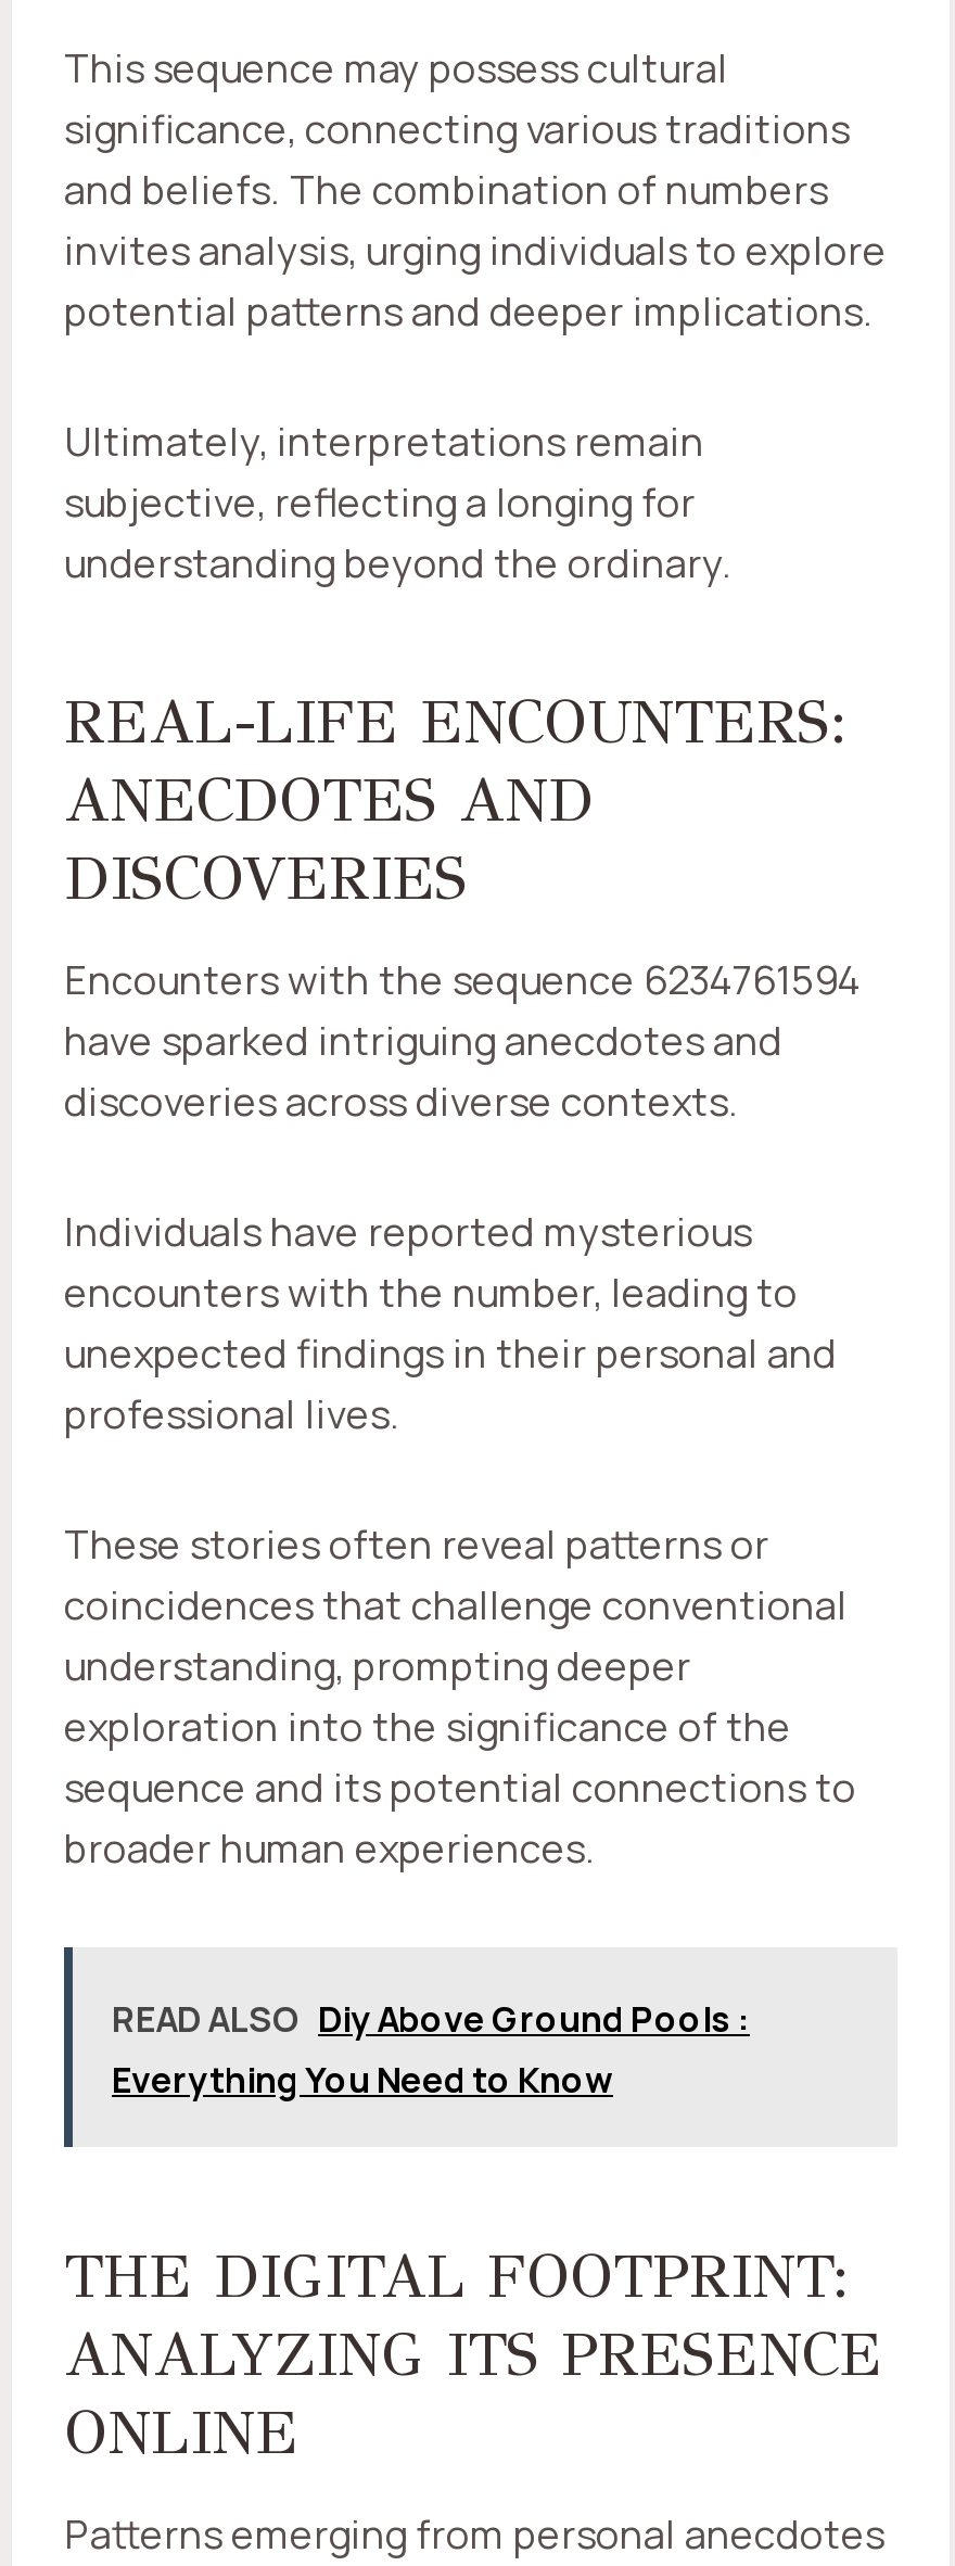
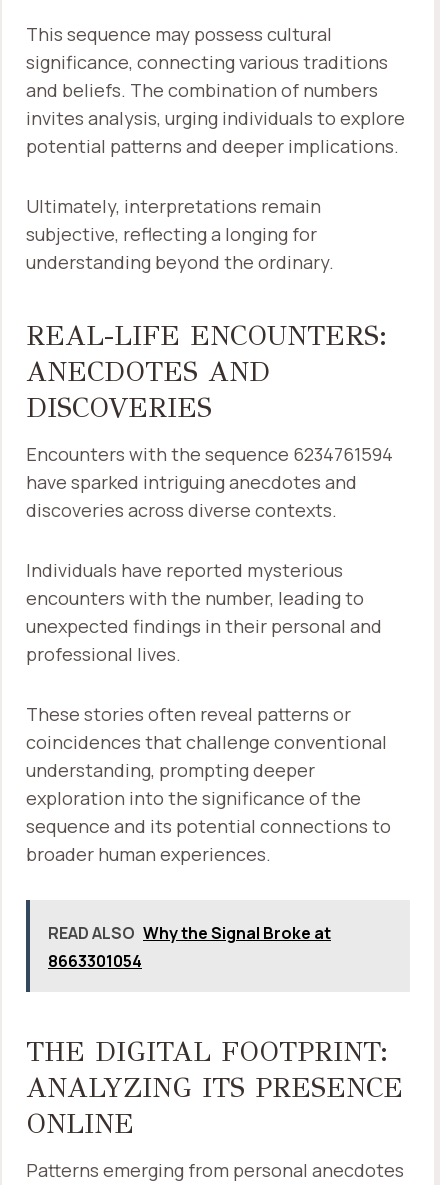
[112,1995,750,2104] READ ALSO Diy Above Ground Pools : | Everything You Need to Know -> [48,922,331,972] READ ALSO Why the Signal Broke at | 8663301054

